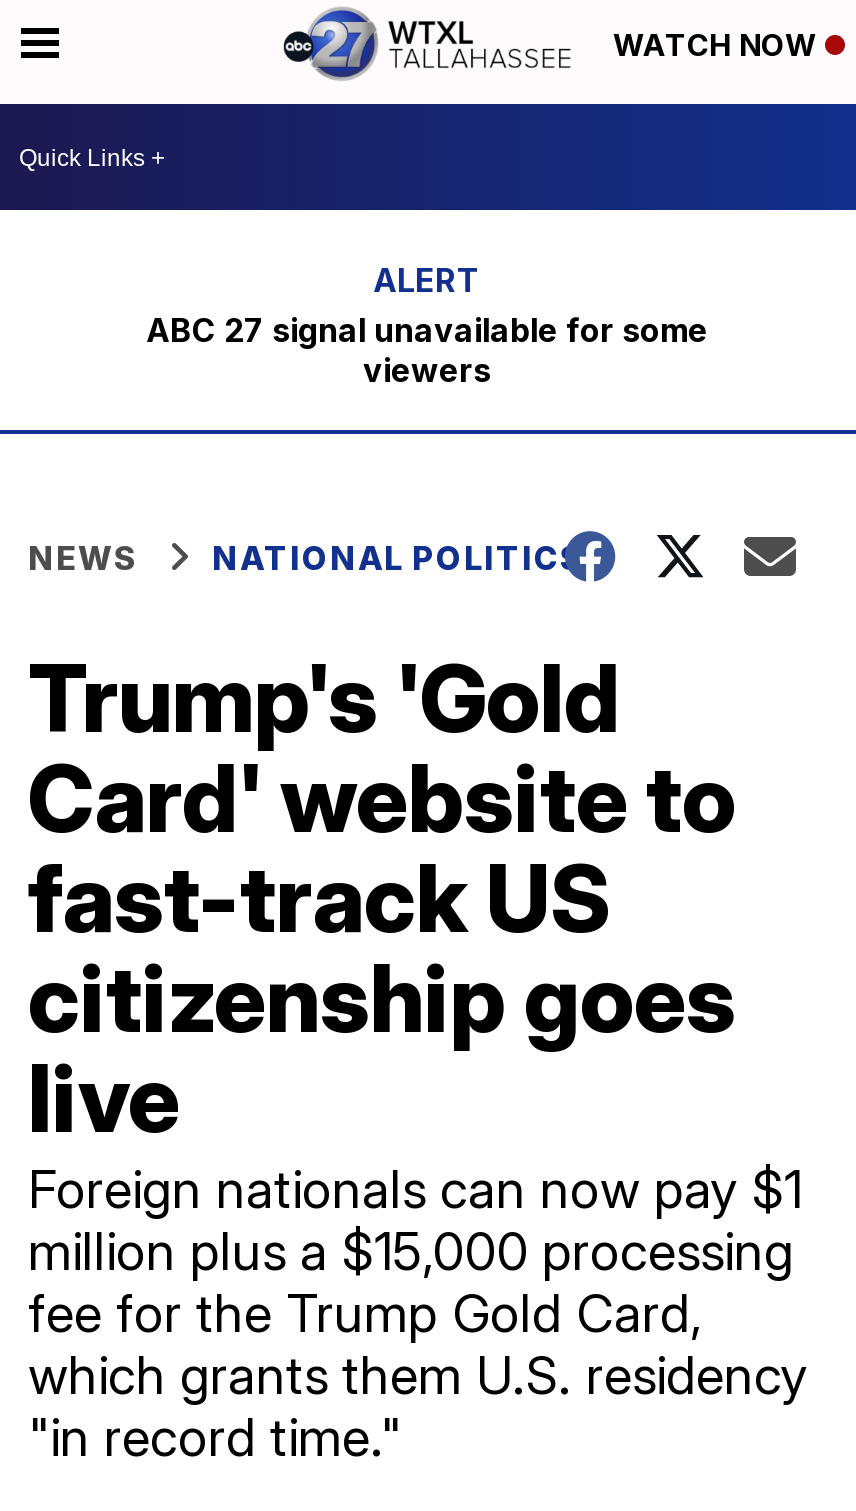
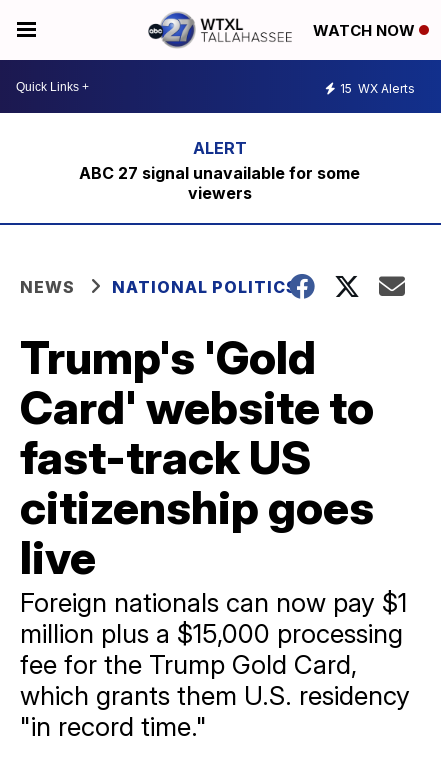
none -> [340,80,415,95] 15 WX Alerts

